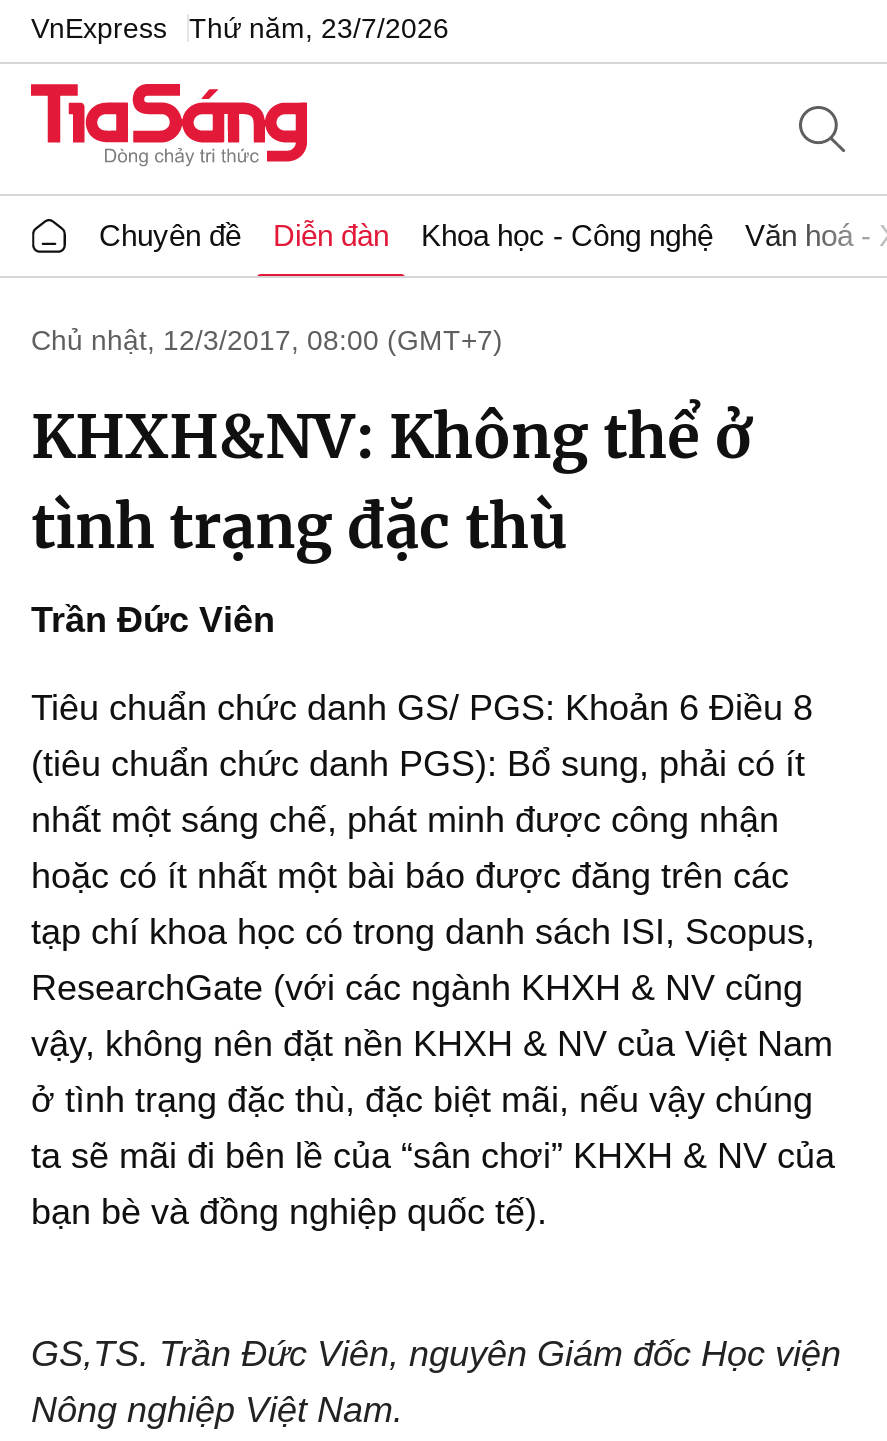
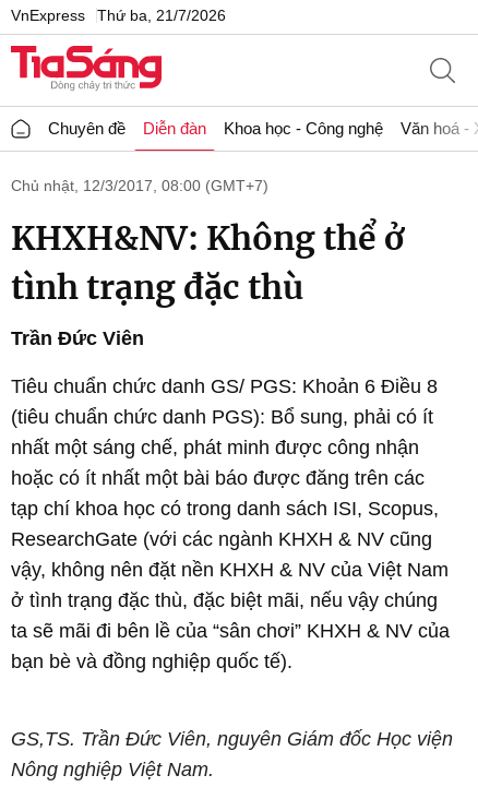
[31,11,449,43] VnExpress Thứ năm, 23/7/2026 -> [11,6,226,23] VnExpress Thứ ba, 21/7/2026

